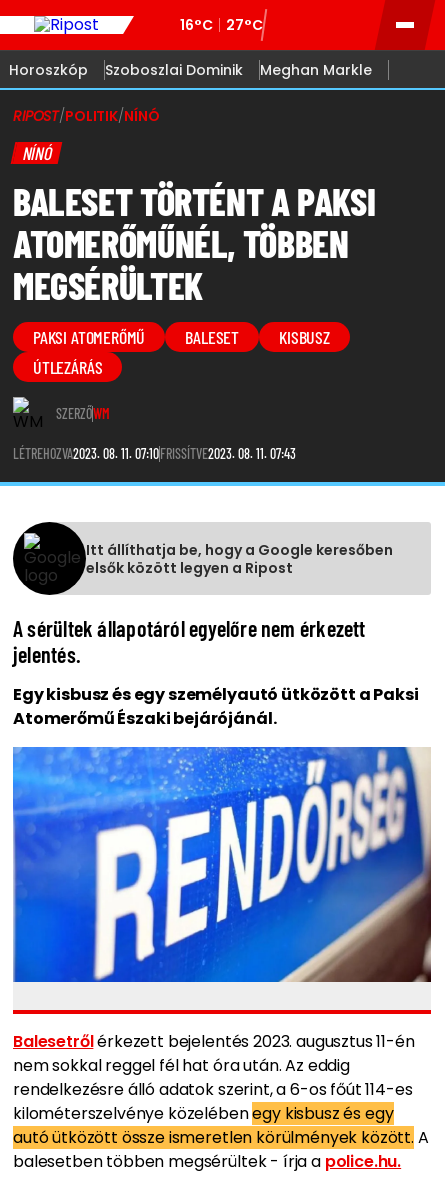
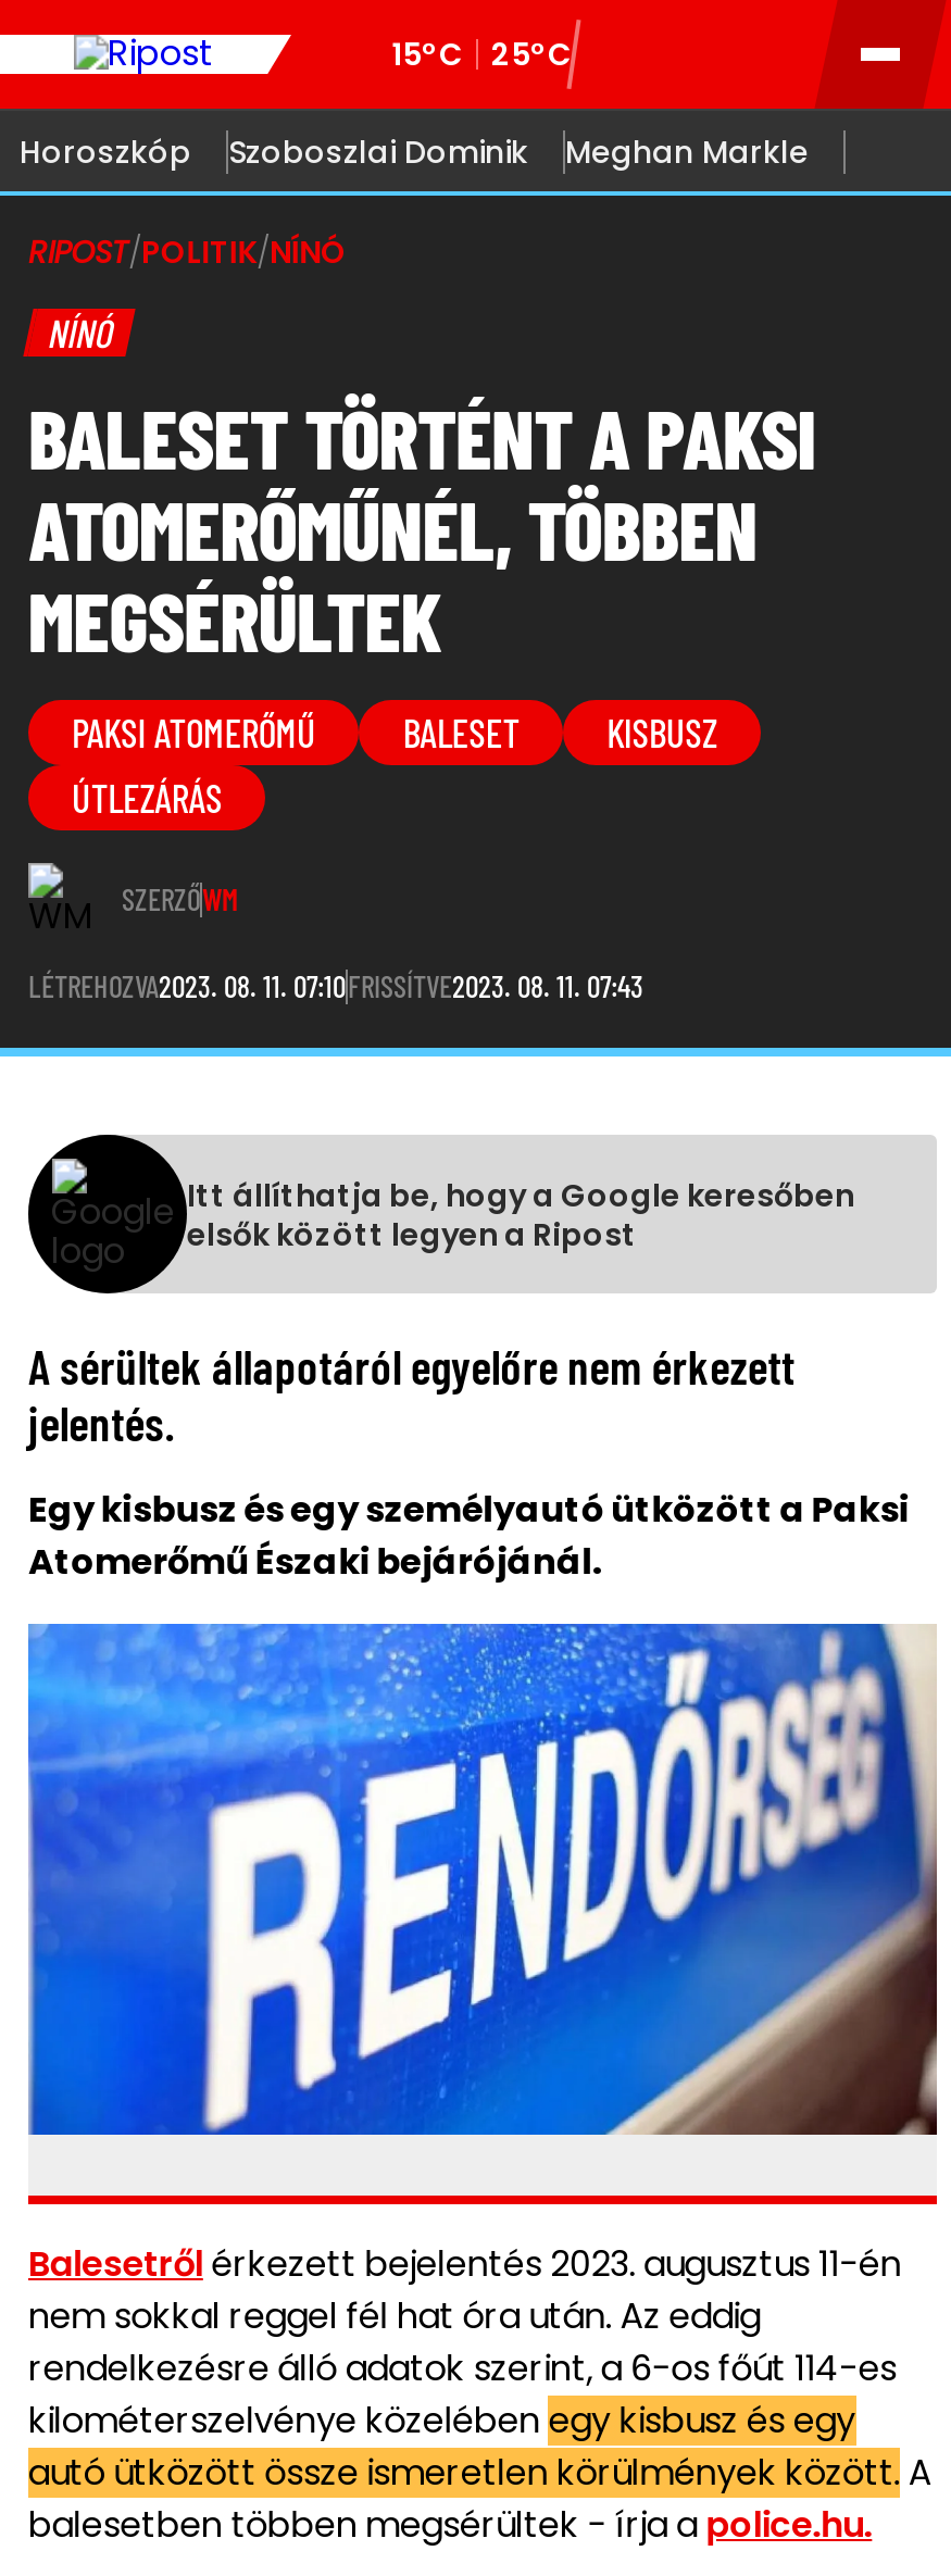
[180,15,263,35] 16°C | 27°C -> [391,33,572,76] 15°C | 25°C

